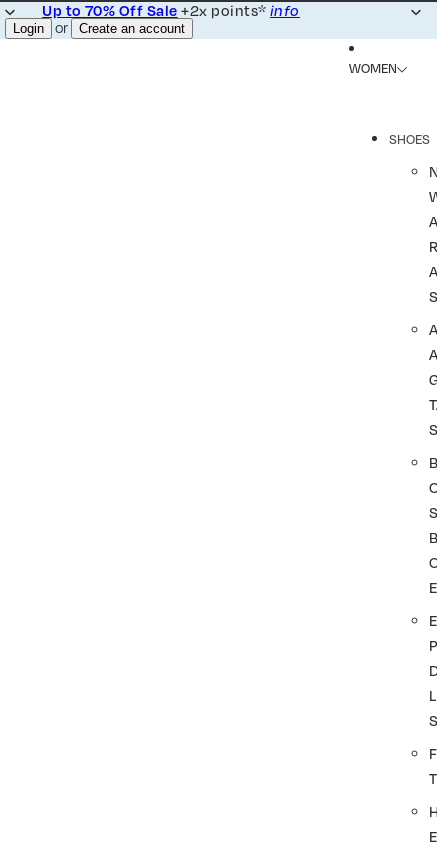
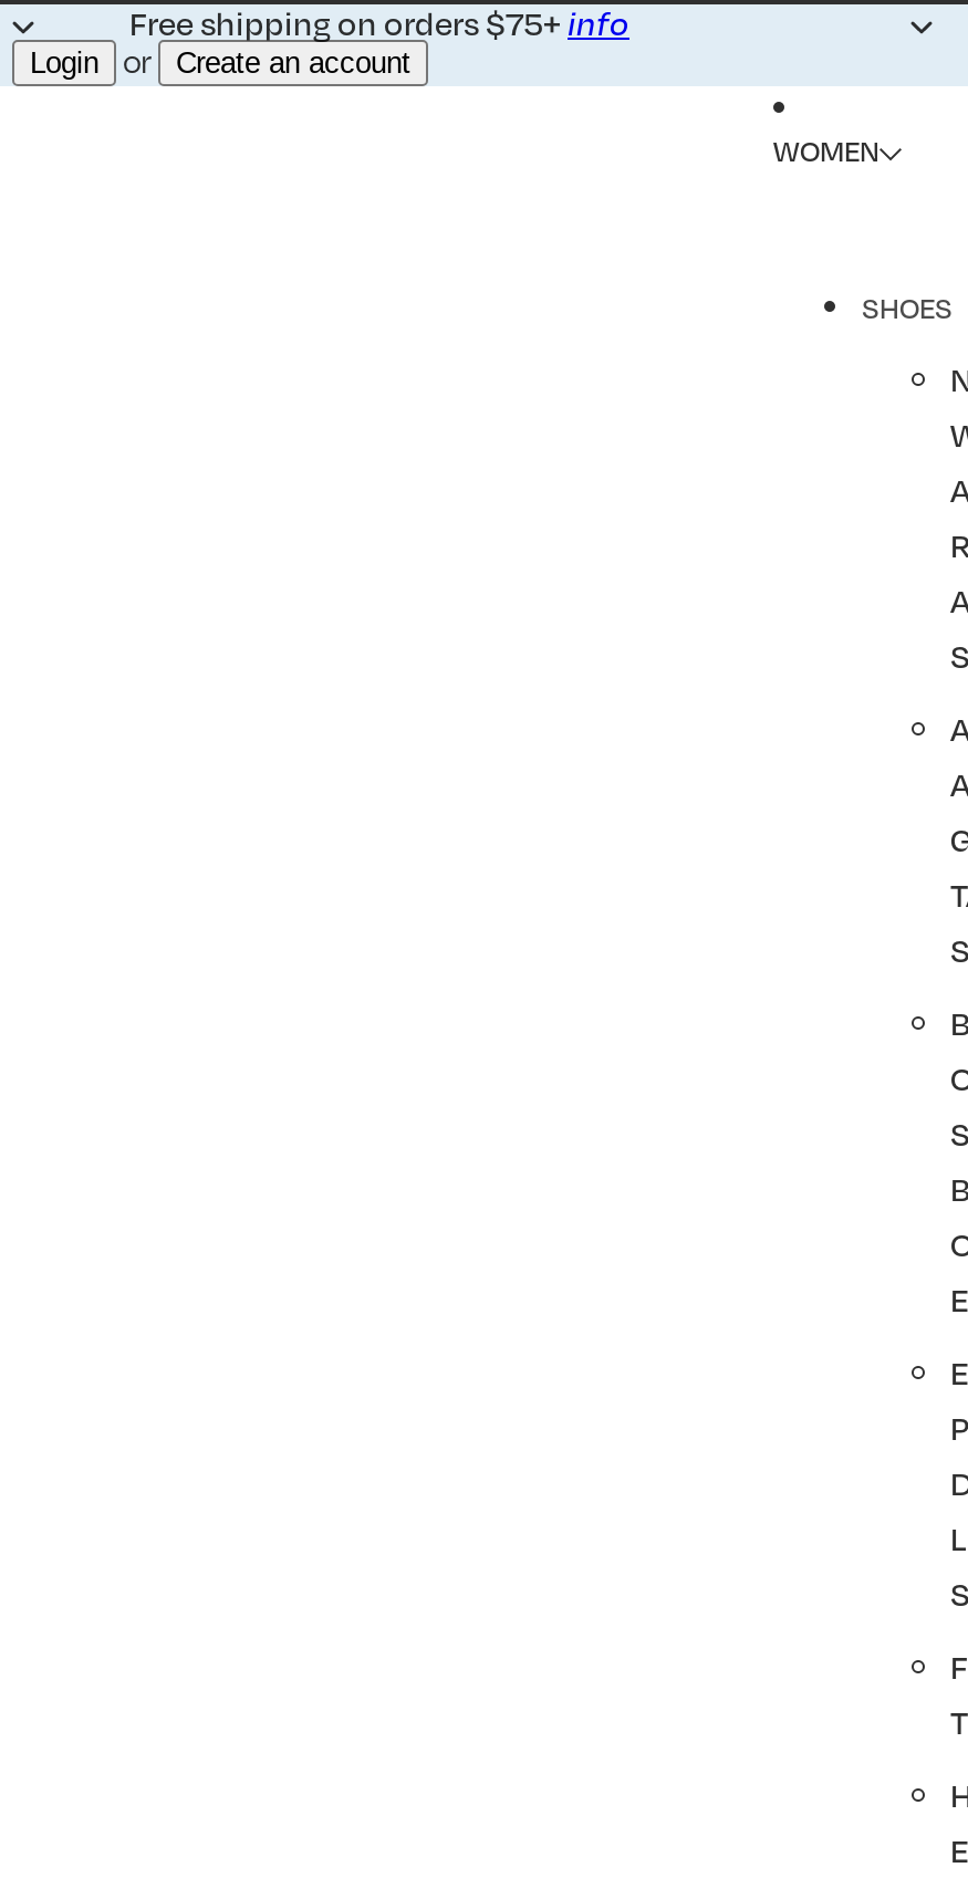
[42,1,300,19] Up to 70% Off Sale+2x points*info -> [129,2,629,42] Free shipping on orders $75+info

